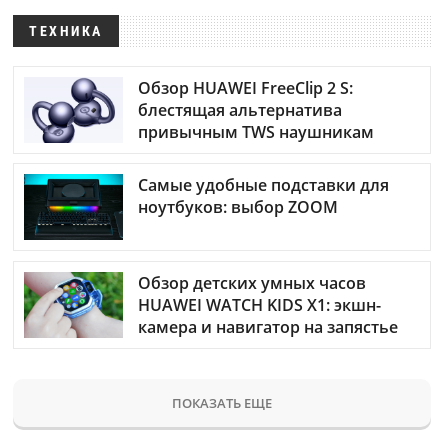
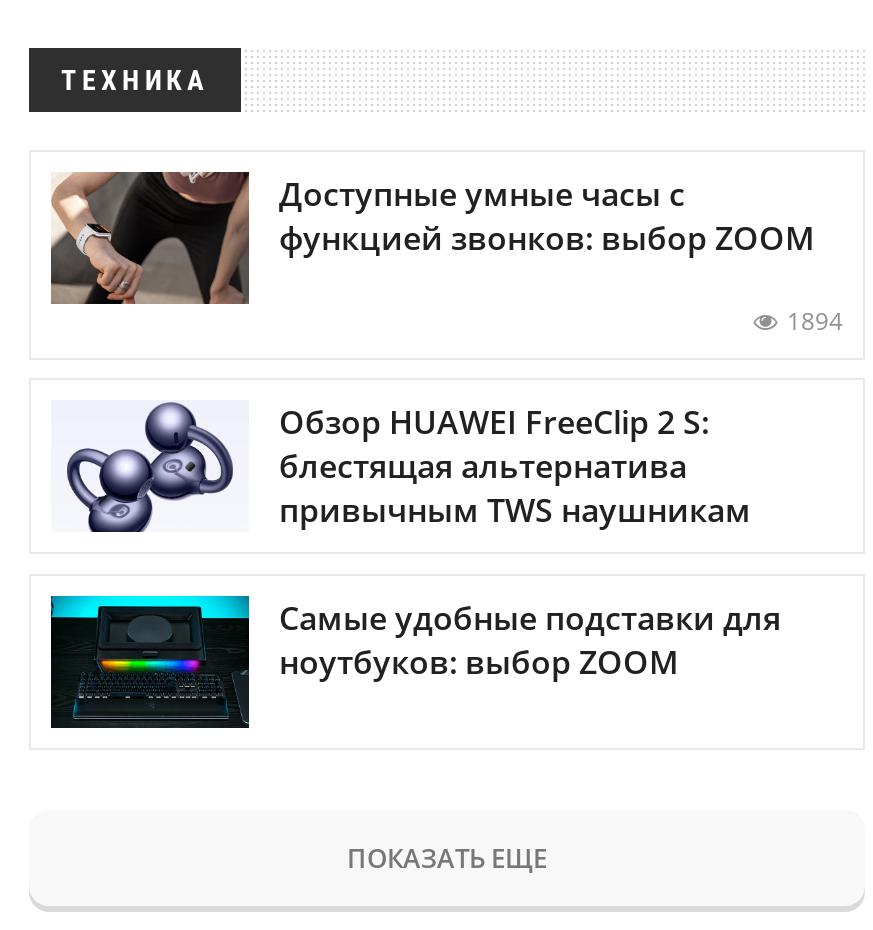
none -> [49,170,843,338] [image] | Доступные умные часы с | функцией звонков: выбор ZOOM | 1894
moved [30,77,389,218] -> [63,401,781,683]: [image] | Обзор HUAWEI FreeClip 2 S: | блестящая альтернатива | привычным TWS наушникам | Самые удобные подставки для | ноутбуков: выбор ZOOM
[23,271,398,339] [image] | Обзор детских умных часов | HUAWEI WATCH KIDS X1: экшн- | камера и навигатор на запястье -> none

